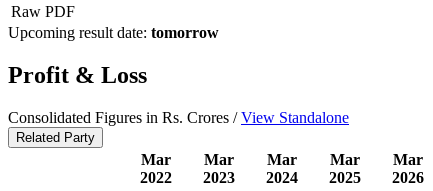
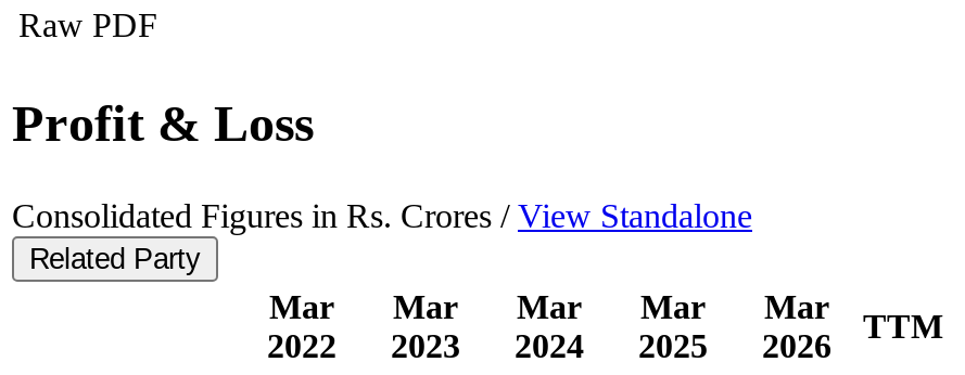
[8,24,219,41] Upcoming result date: tomorrow -> none
none -> [863,308,943,345] TTM

